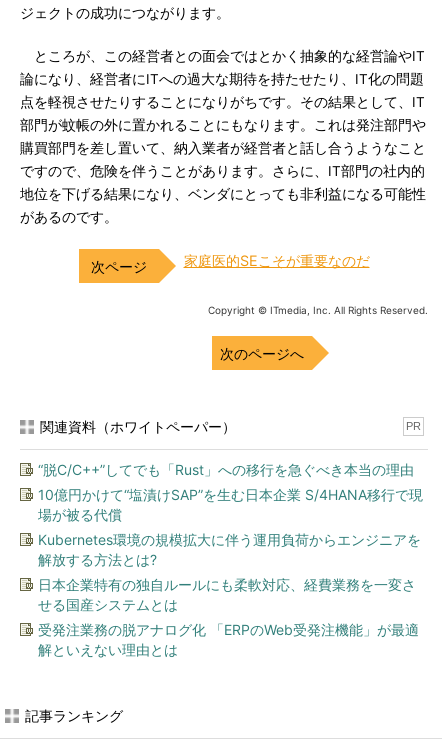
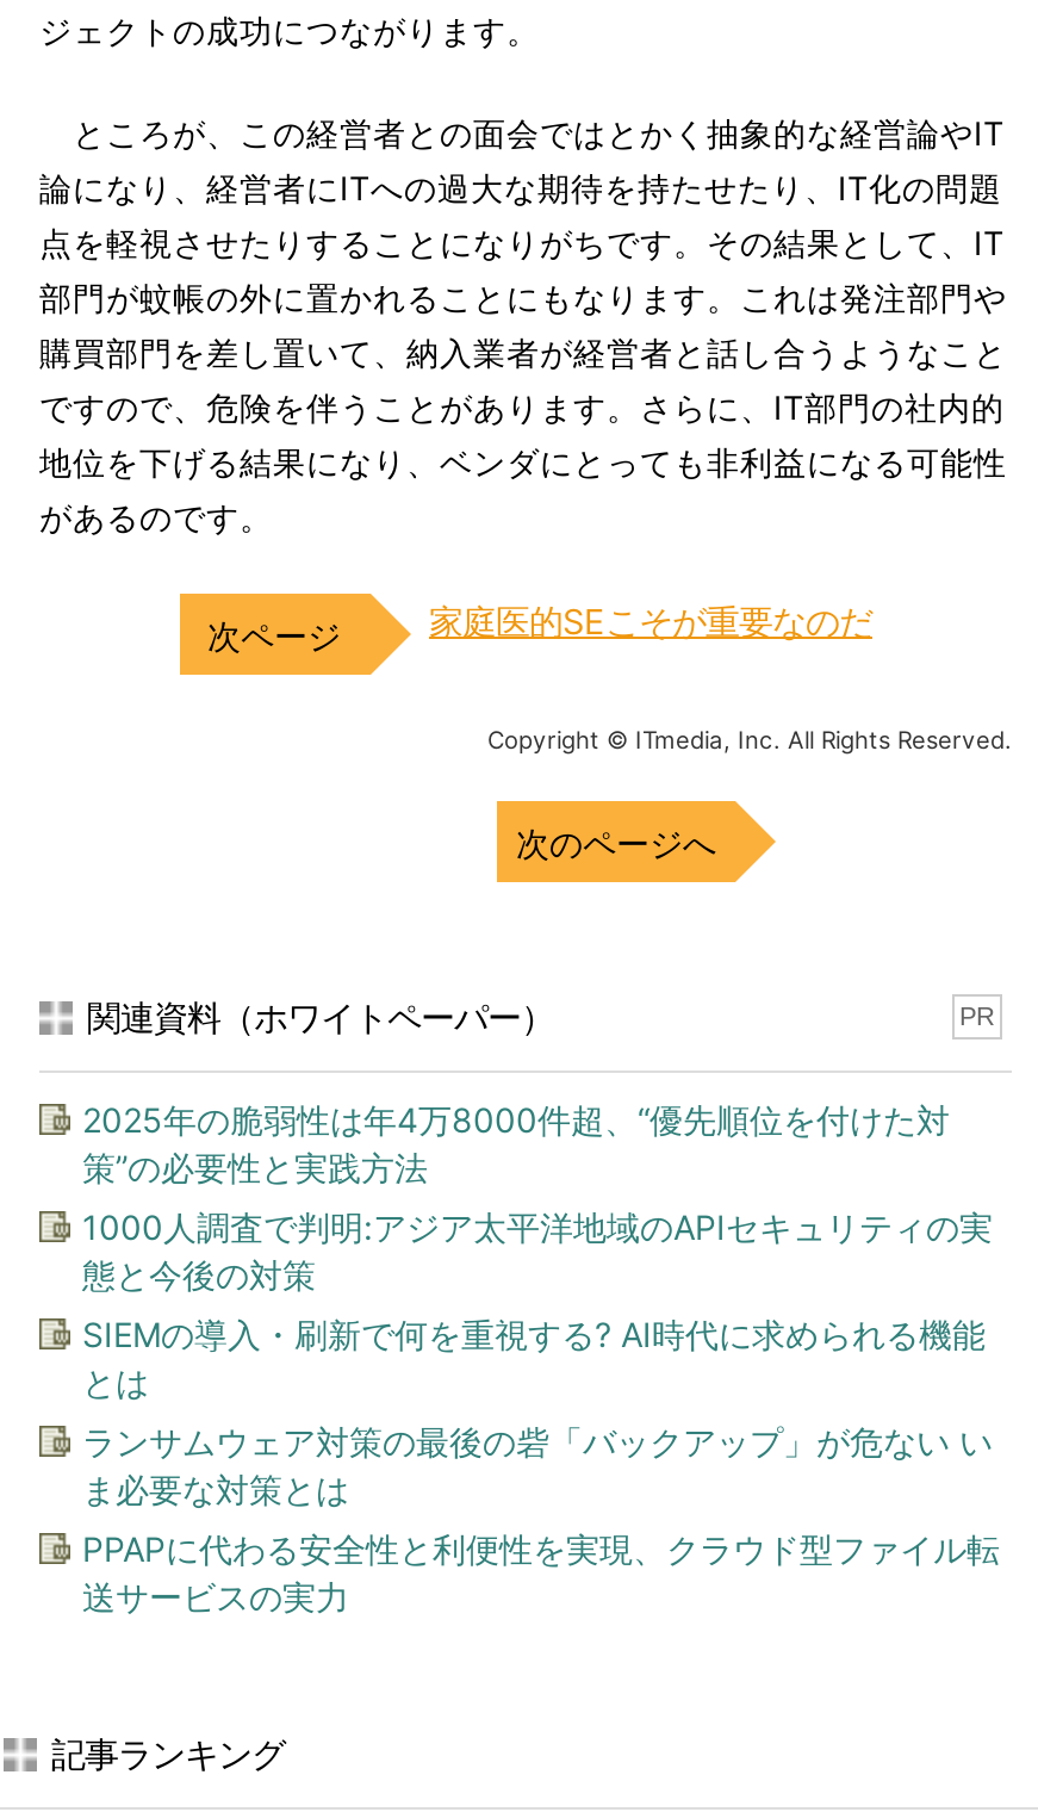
[38,461,414,478] “脱C/C++”してでも「Rust」への移行を急ぐべき本当の理由 -> [82,1099,950,1187] 2025年の脆弱性は年4万8000件超、“優先順位を付けた対 | 策”の必要性と実践方法
[38,486,423,523] 10億円かけて“塩漬けSAP”を生む日本企業 S/4HANA移行で現 | 場が被る代償 -> [82,1206,993,1295] 1000人調査で判明:アジア太平洋地域のAPIセキュリティの実 | 態と今後の対策
[38,531,421,568] Kubernetes環境の規模拡大に伴う運用負荷からエンジニアを | 解放する方法とは? -> [82,1314,986,1402] SIEMの導入・刷新で何を重視する? AI時代に求められる機能 | とは
[38,576,416,613] 日本企業特有の独自ルールにも柔軟対応、経費業務を一変さ | せる国産システムとは -> [82,1421,993,1509] ランサムウェア対策の最後の砦「バックアップ」が危ない い | ま必要な対策とは
[38,621,419,658] 受発注業務の脱アナログ化 「ERPのWeb受発注機能」が最適 | 解といえない理由とは -> [82,1528,1000,1616] PPAPに代わる安全性と利便性を実現、クラウド型ファイル転 | 送サービスの実力

